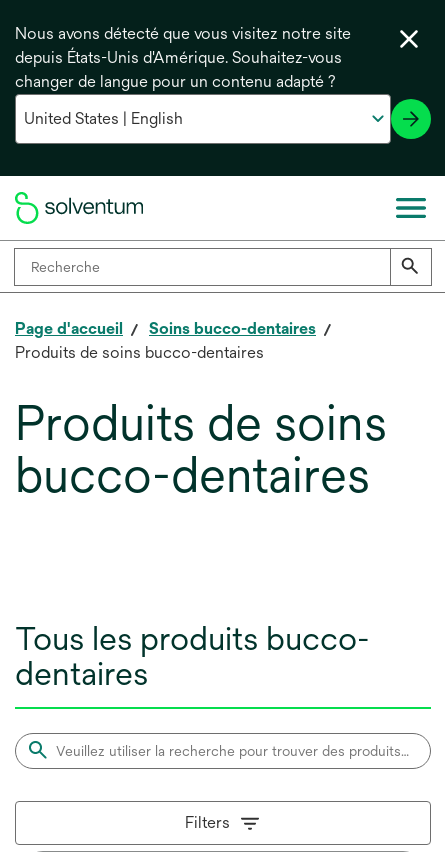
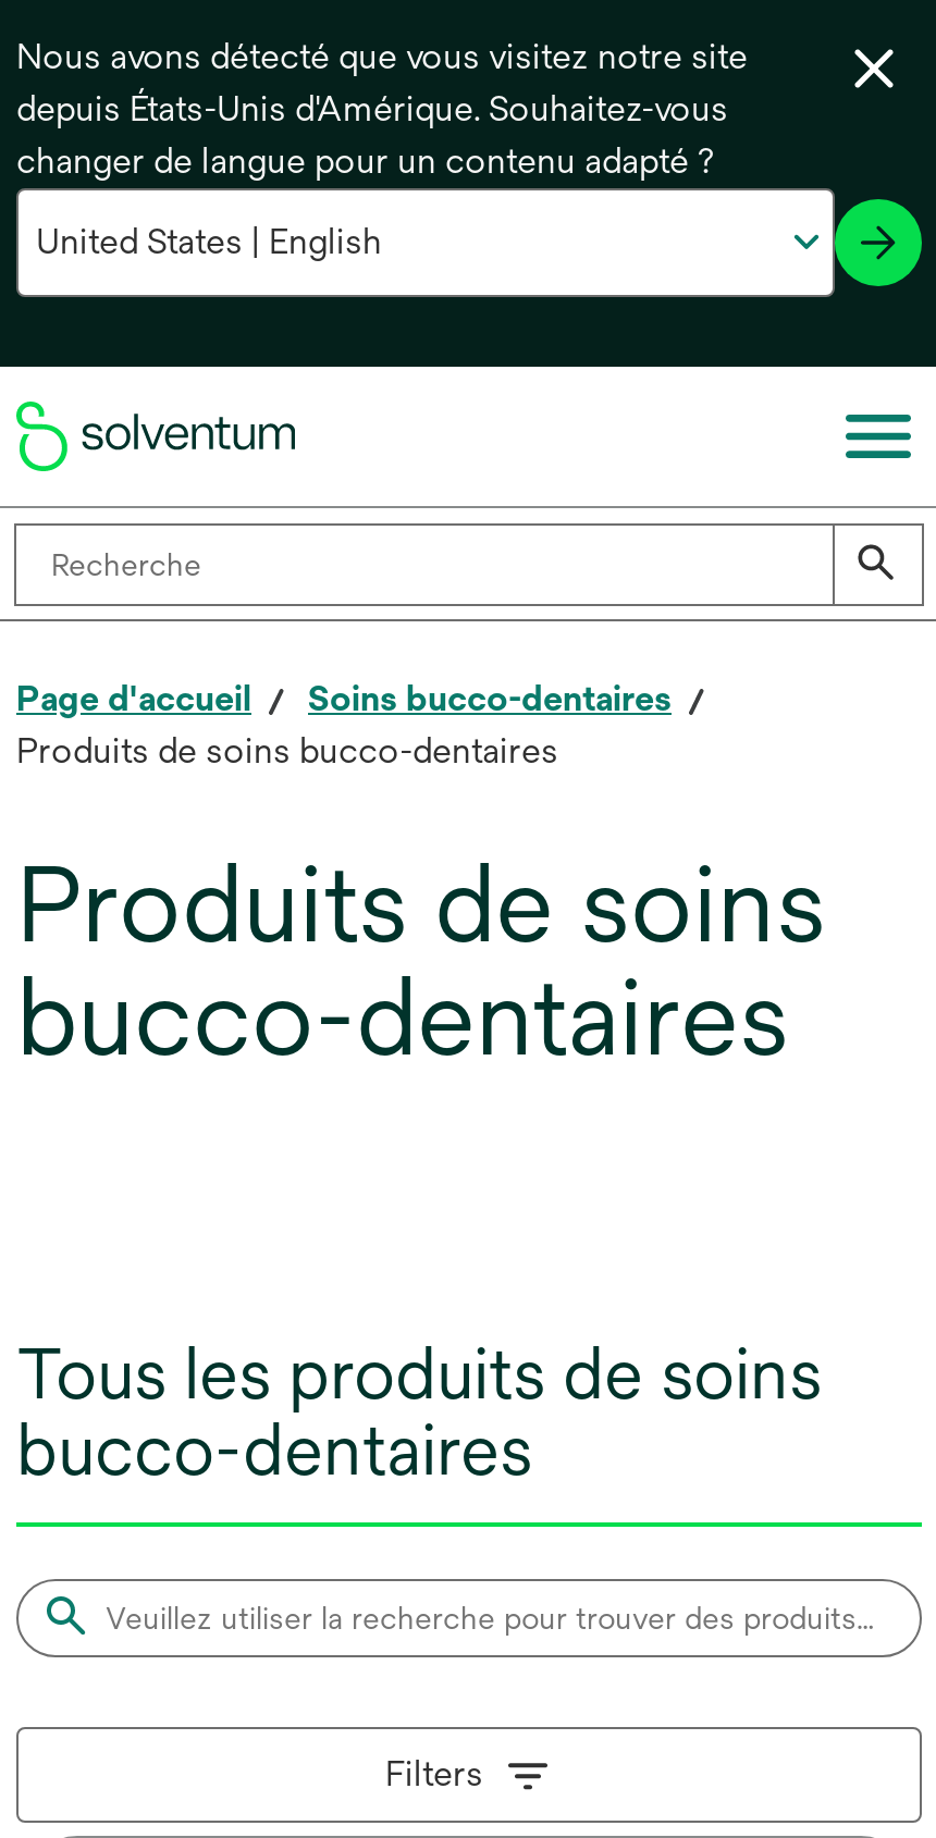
[15,620,370,692] Tous les produits bucco- | dentaires -> [16,1333,822,1490] Tous les produits de soins | bucco-dentaires

